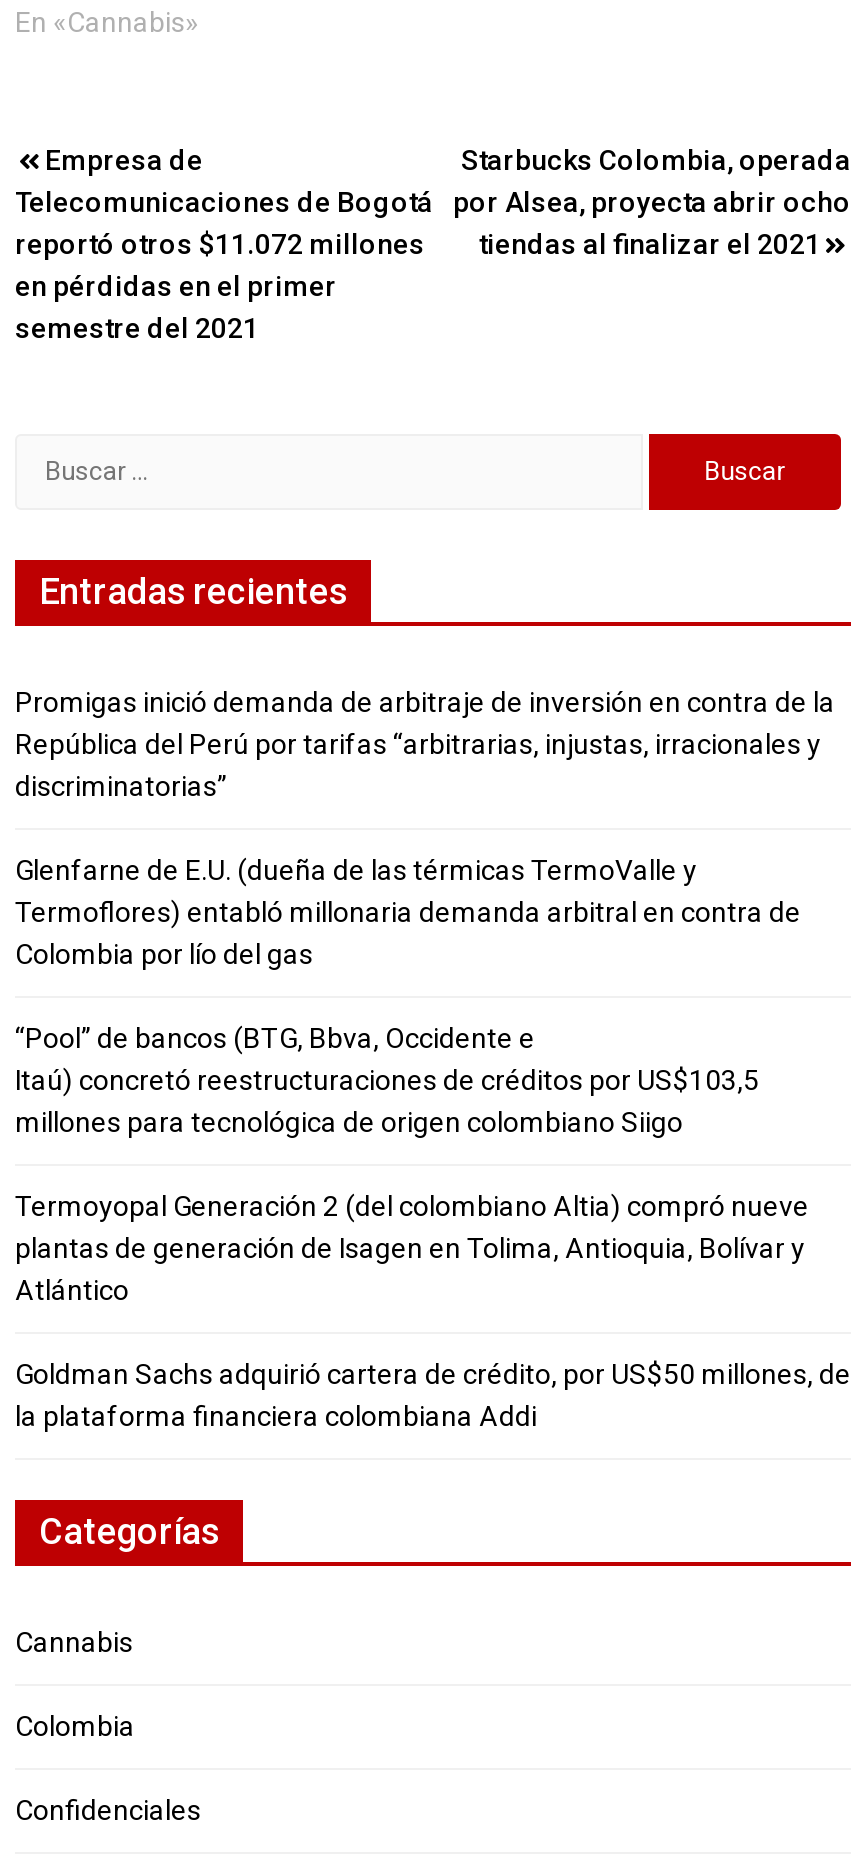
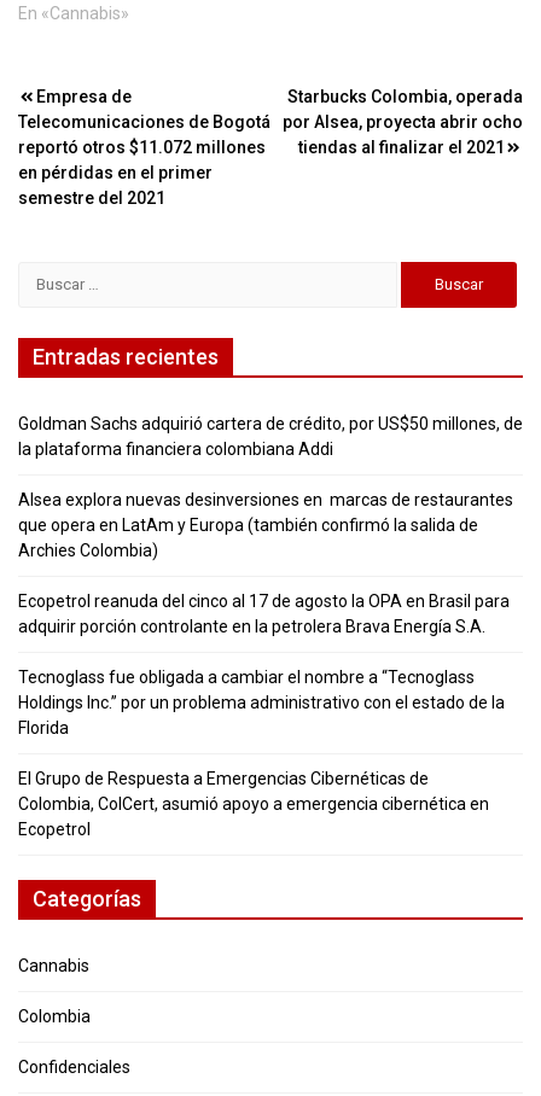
[15,685,835,1305] Promigas inició demanda de arbitraje de inversión en contra de la | República del Perú por tarifas “arbitrarias, injustas, irracionales y | discriminatorias” | Glenfarne de E.U. (dueña de las térmicas TermoValle y | Termoflores) entabló millonaria demanda arbitral en contra de | Colombia por lío del gas | “Pool” de bancos (BTG, Bbva, Occidente e | Itaú) concretó reestructuraciones de créditos por US$103,5 | millones para tecnológica de origen colombiano Siigo | Termoyopal Generación 2 (del colombiano Altia) compró nueve | plantas de generación de Isagen en Tolima, Antioquia, Bolívar y | Atlántico -> none
moved [15,1357,851,1431] -> [18,414,523,458]: Goldman Sachs adquirió cartera de crédito, por US$50 millones, de | la plataforma financiera colombiana Addi
none -> [18,490,513,839] Alsea explora nuevas desinversiones en marcas de restaurantes | que opera en LatAm y Europa (también confirmó la salida de | Archies Colombia) | Ecopetrol reanuda del cinco al 17 de agosto la OPA en Brasil para | adquirir porción controlante en la petrolera Brava Energía S.A. | Tecnoglass fue obligada a cambiar el nombre a “Tecnoglass | Holdings Inc.” por un problema administrativo con el estado de la | Florida | El Grupo de Respuesta a Emergencias Cibernéticas de | Colombia, ColCert, asumió apoyo a emergencia cibernética en | Ecopetrol

